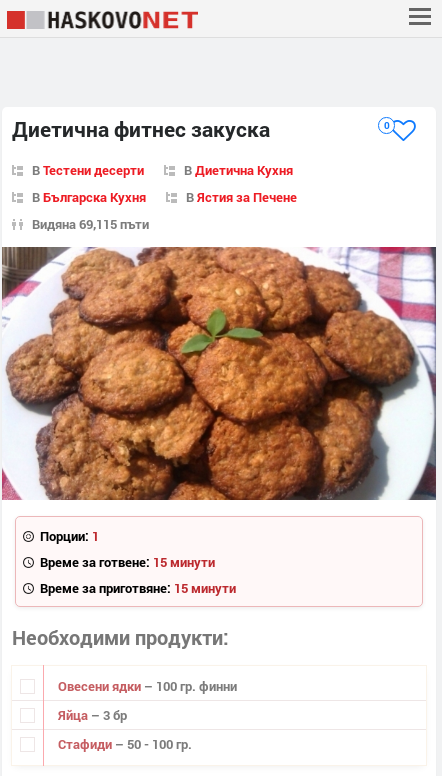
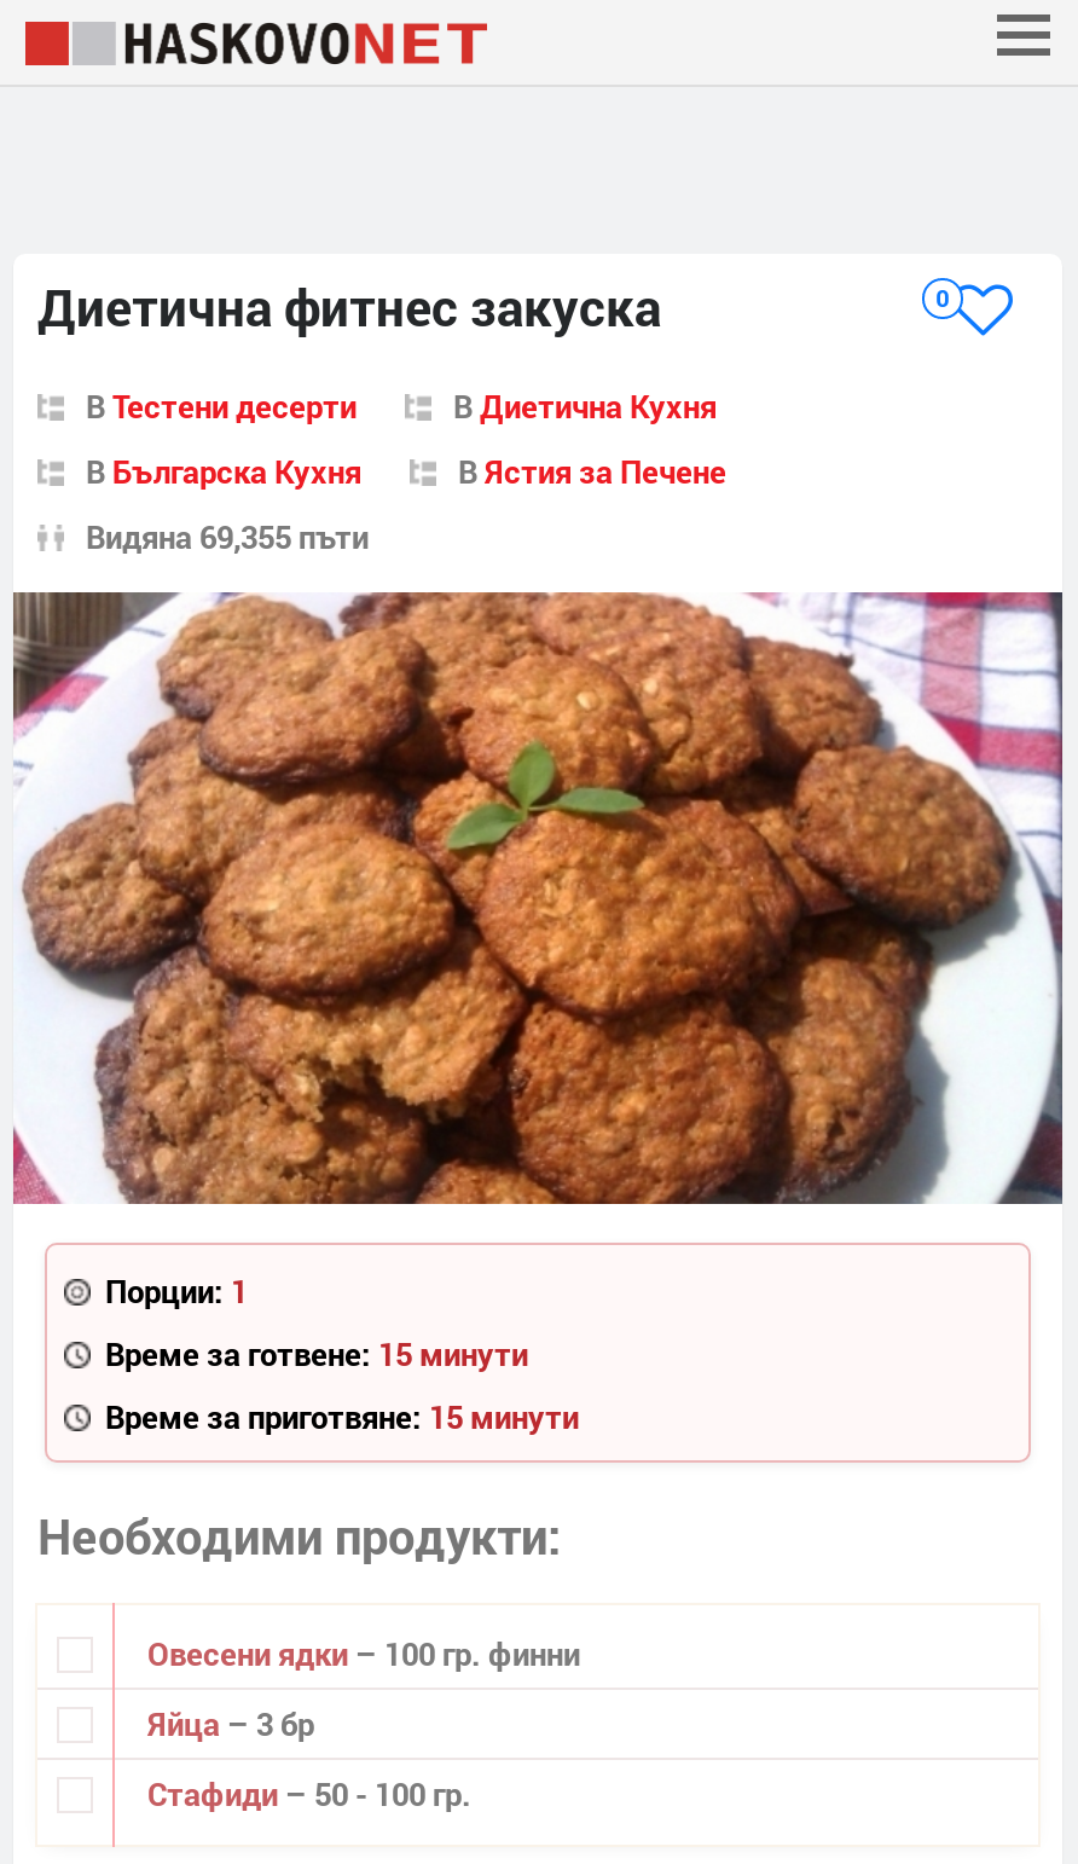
[32,215,149,233] Видяна 69,115 пъти -> [86,515,369,558] Видяна 69,355 пъти

